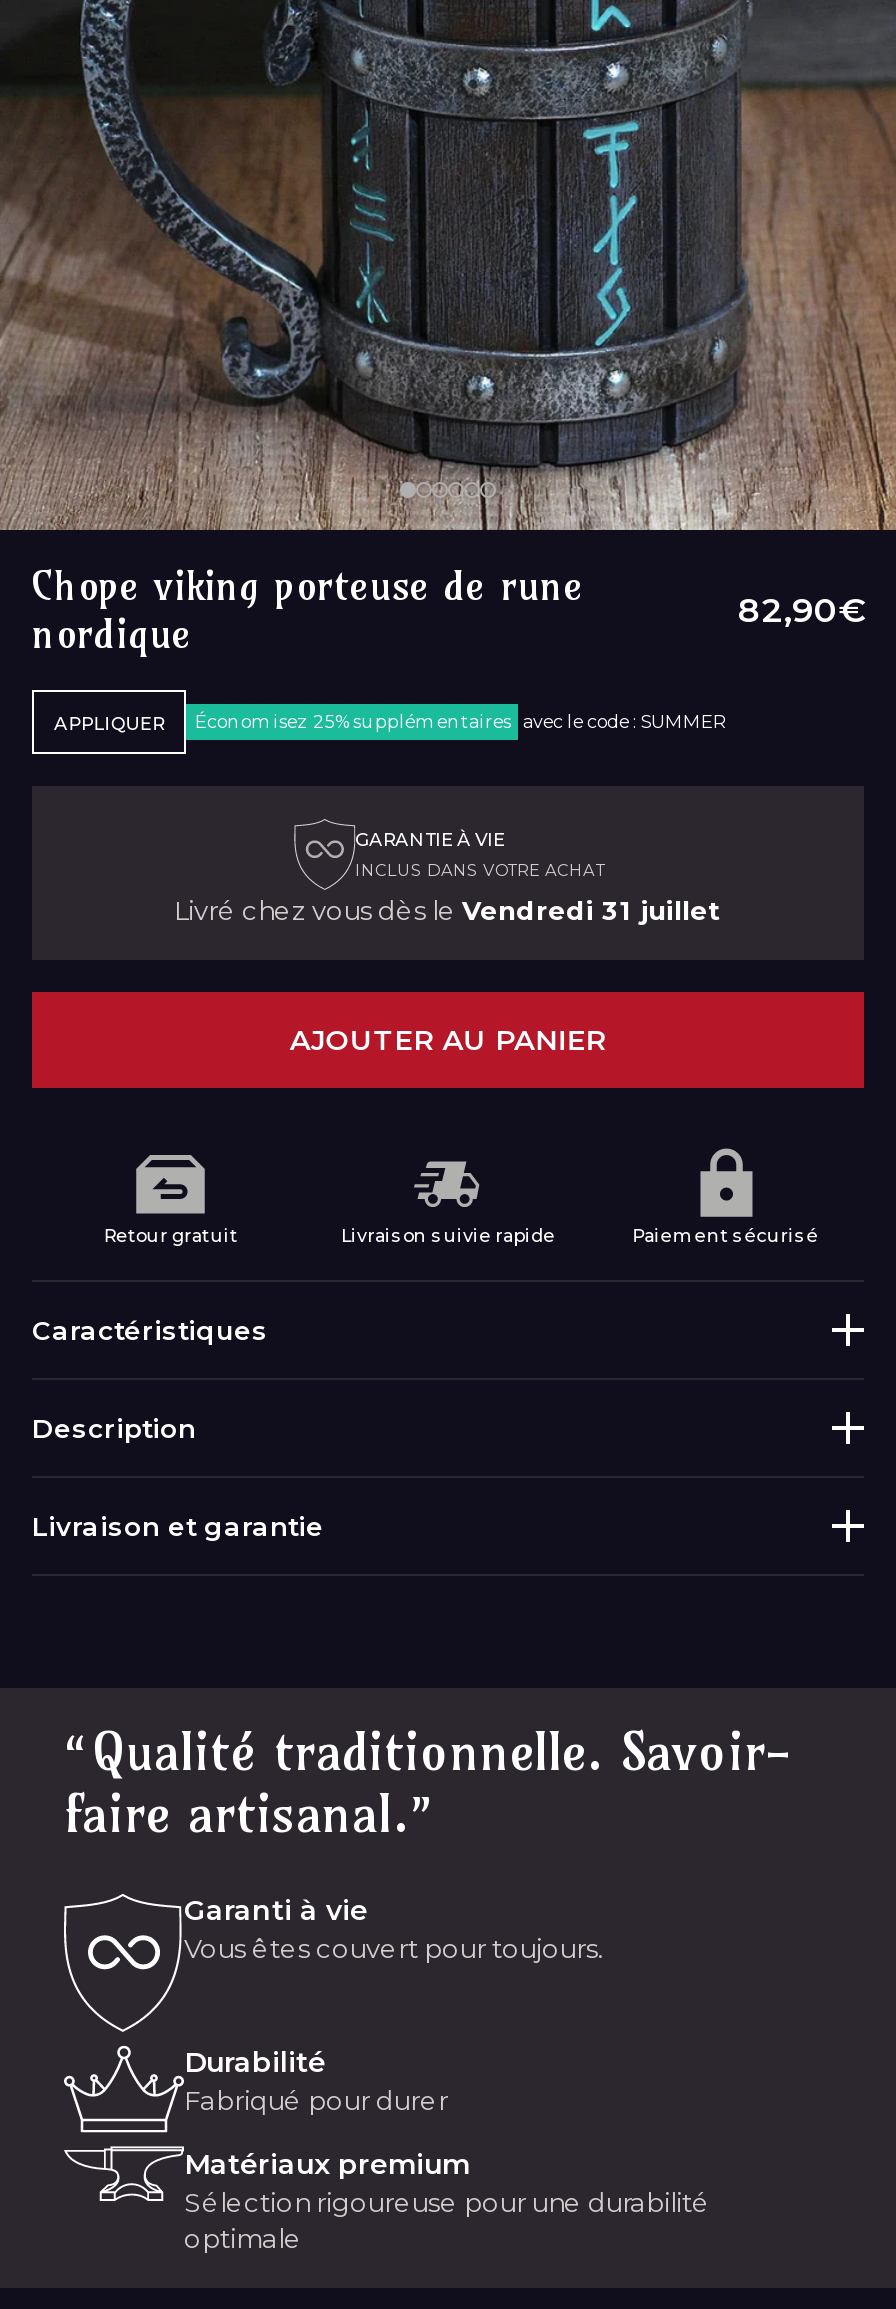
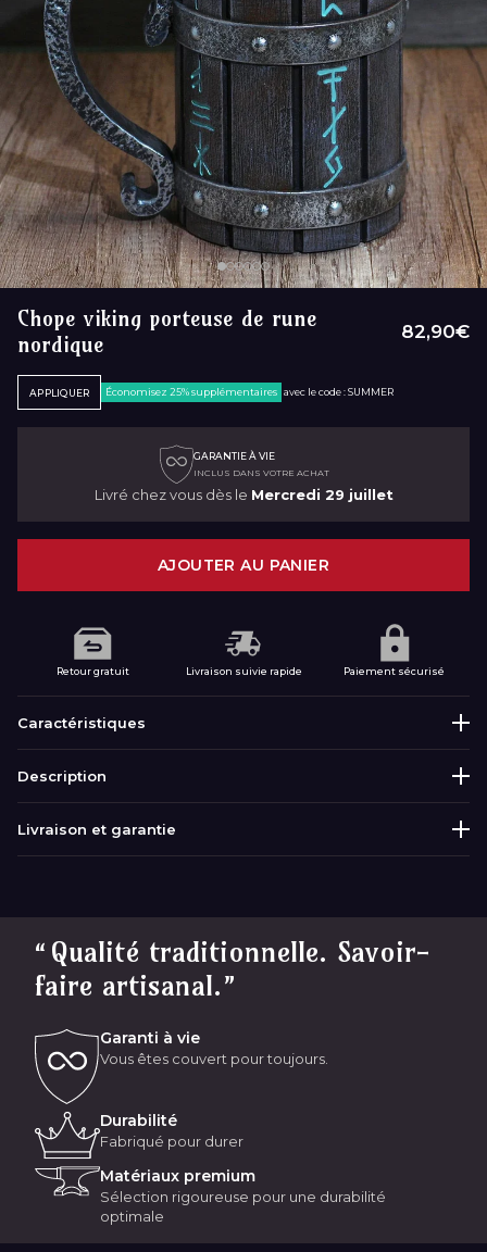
[174,894,722,926] Livré chez vous dès le Vendredi 31 juillet -> [94,486,393,503] Livré chez vous dès le Mercredi 29 juillet

